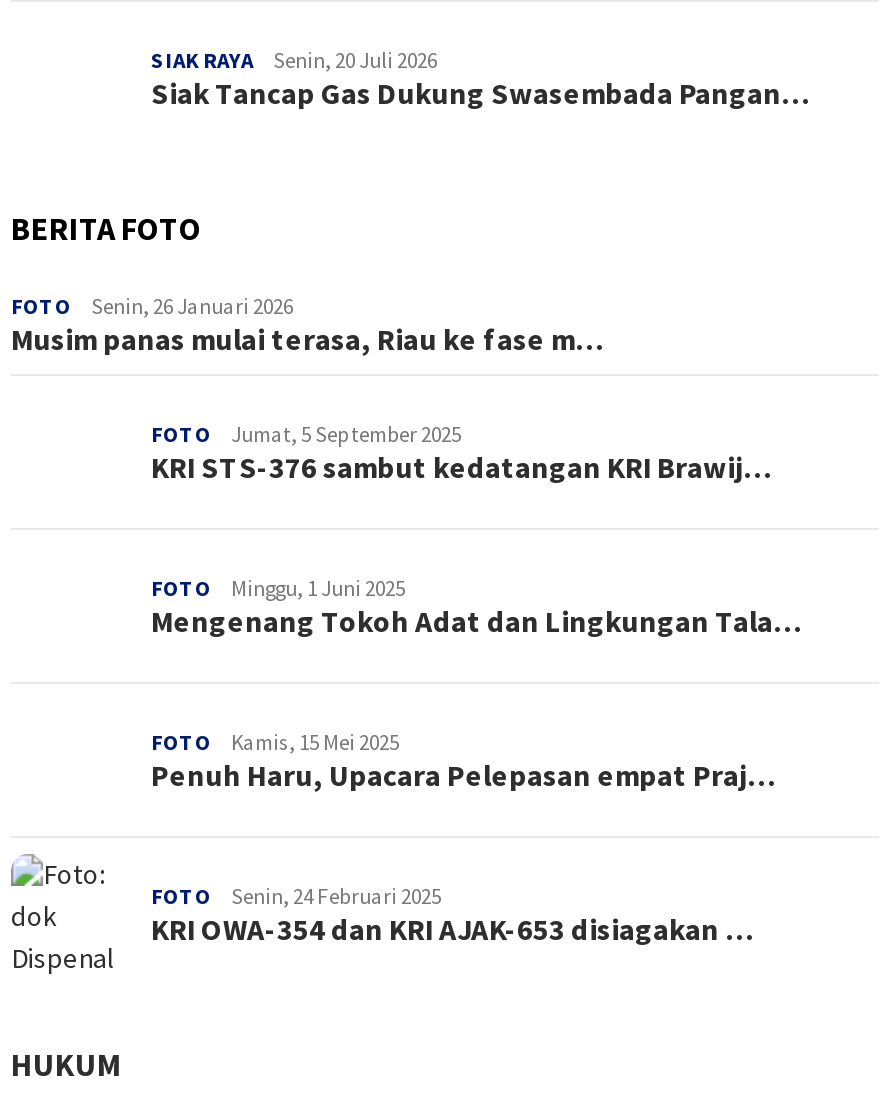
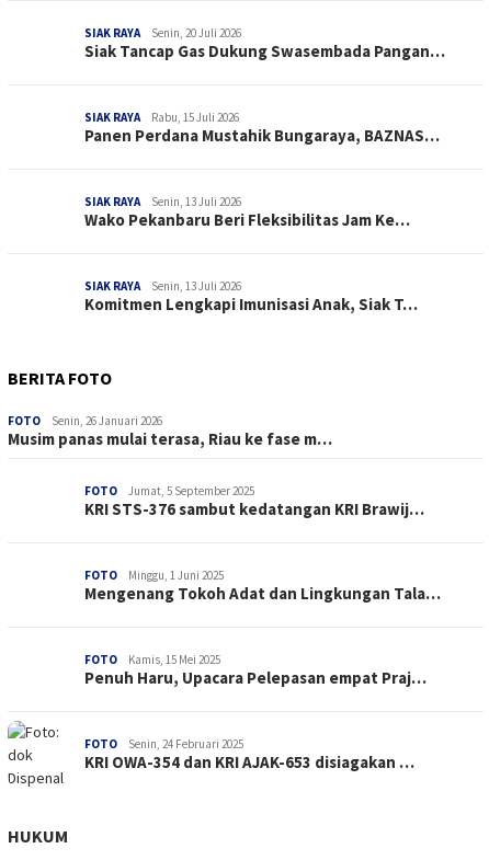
none -> [84,110,440,315] SIAK RAYA | Rabu, 15 Juli 2026 | Panen Perdana Mustahik Bungaraya, BAZNAS… | SIAK RAYA | Senin, 13 Juli 2026 | Wako Pekanbaru Beri Fleksibilitas Jam Ke… | SIAK RAYA | Senin, 13 Juli 2026 | Komitmen Lengkapi Imunisasi Anak, Siak T…

